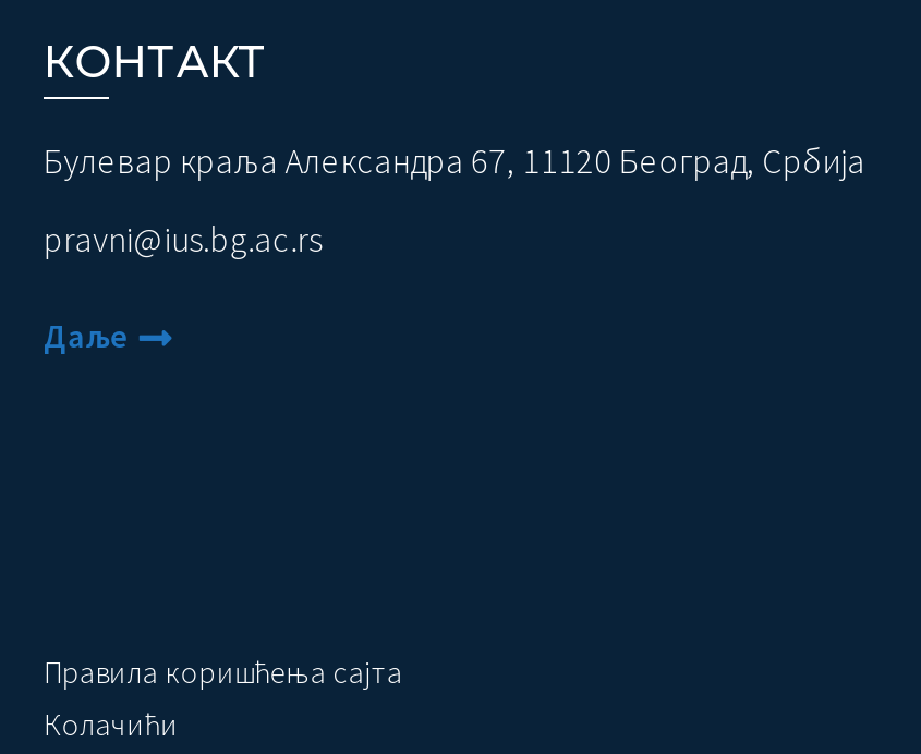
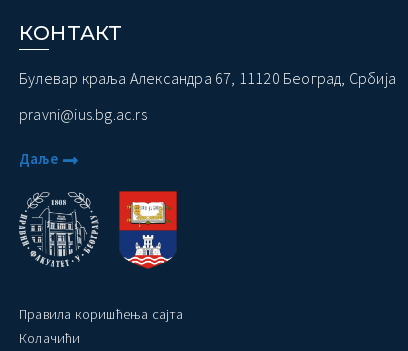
none -> [18,191,99,268] [image]
none -> [118,190,178,270] [image]

